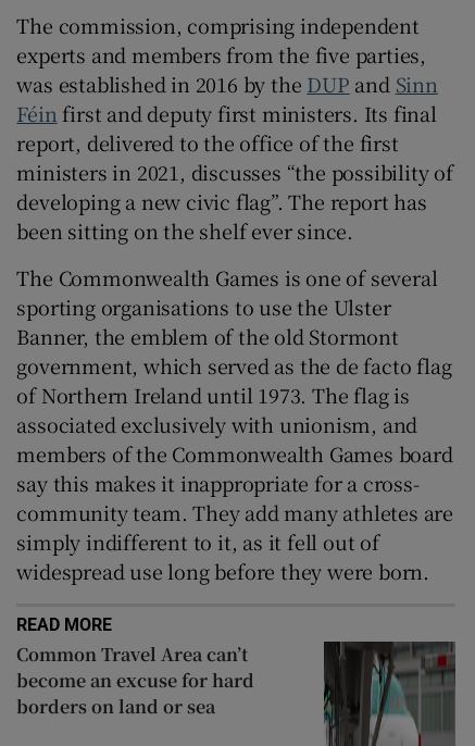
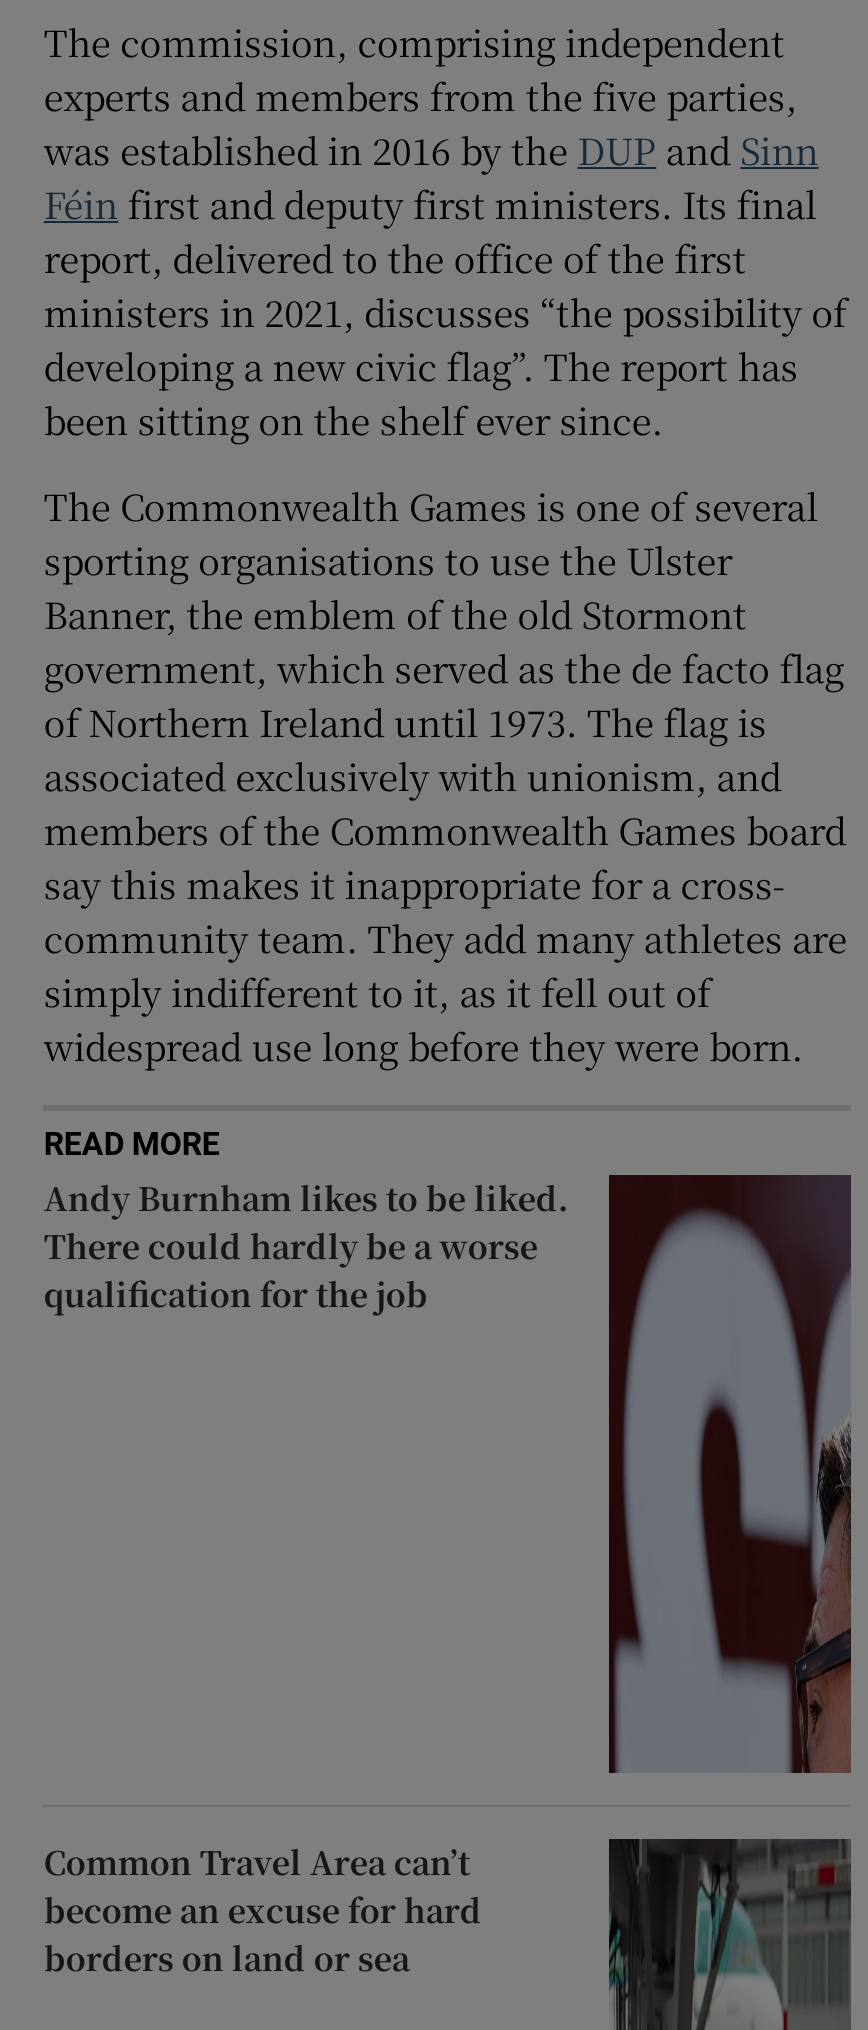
none -> [44,1173,853,1773] [image] | Andy Burnham likes to be liked. | There could hardly be a worse | qualification for the job

